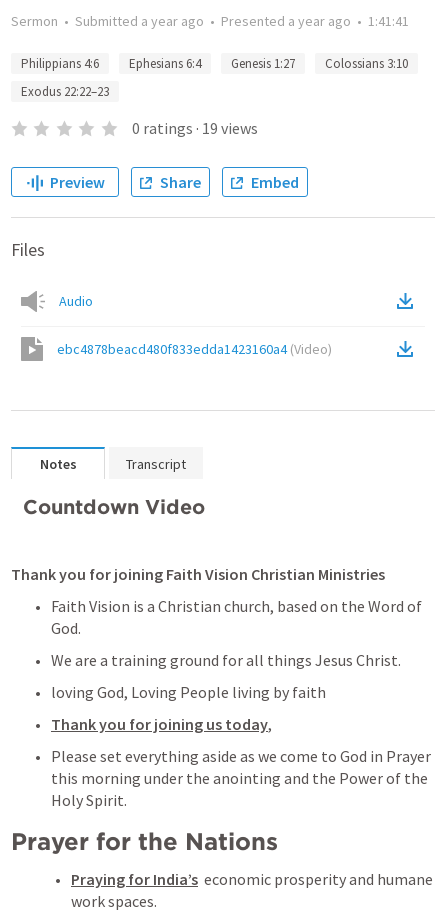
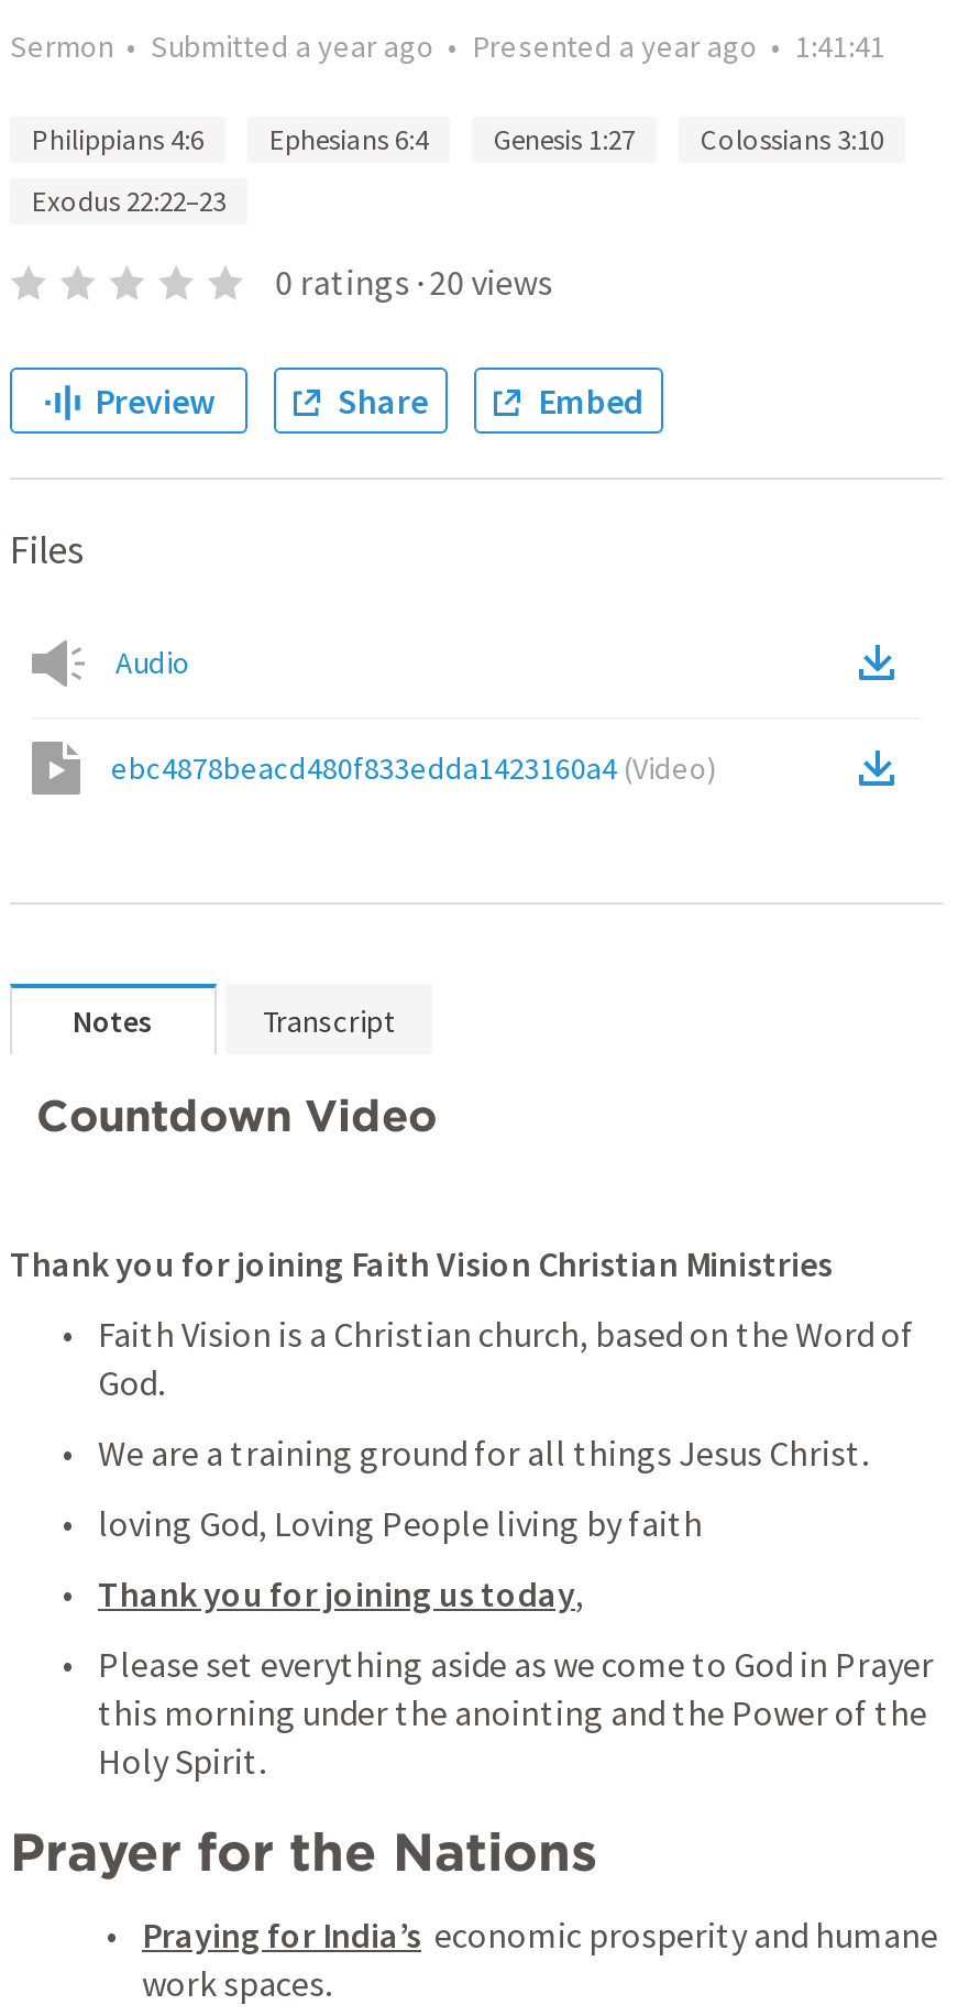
[132,118,258,138] 0 ratings · 19 views -> [275,260,553,304] 0 ratings · 20 views

